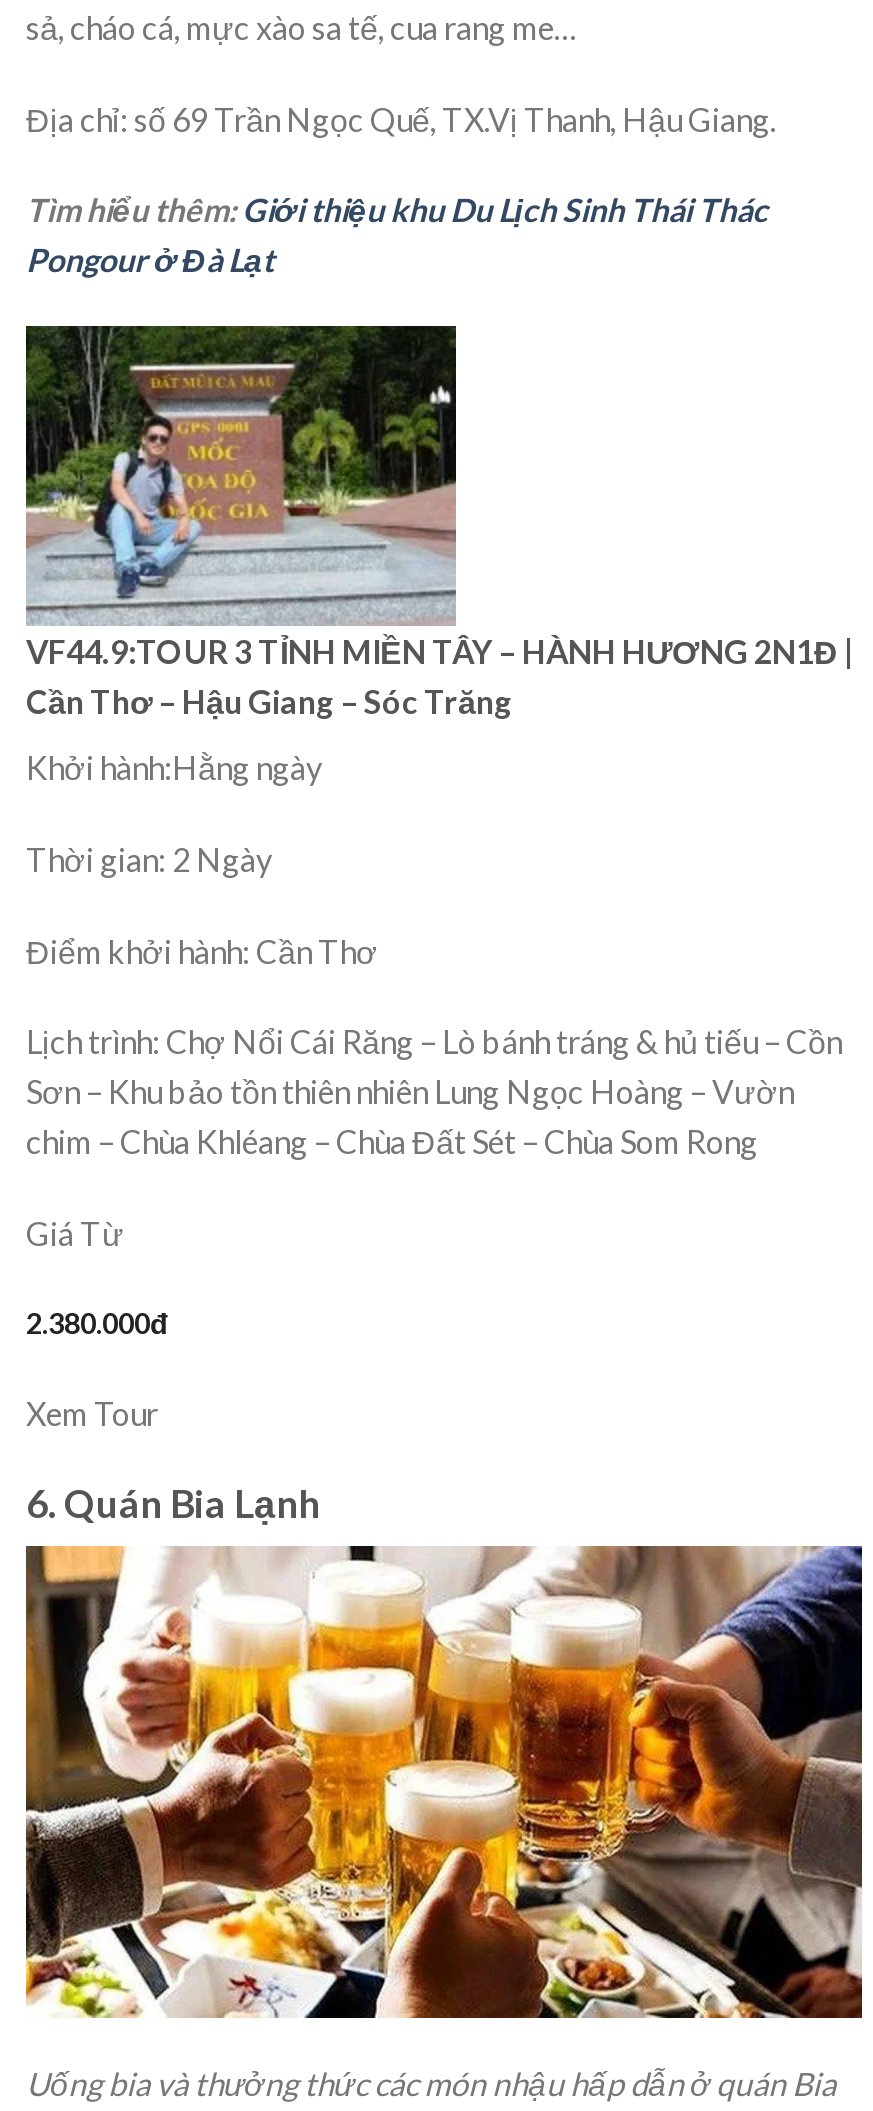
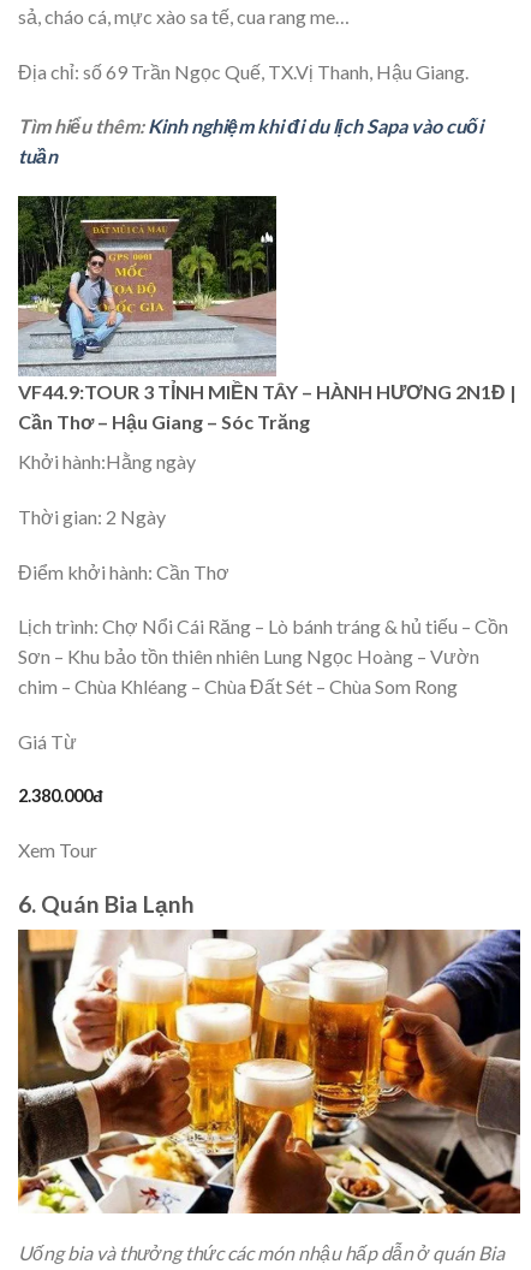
[26,191,768,279] Tìm hiểu thêm: Giới thiệu khu Du Lịch Sinh Thái Thác | Pongour ở Đà Lạt -> [18,115,483,168] Tìm hiểu thêm: Kinh nghiệm khi đi du lịch Sapa vào cuối | tuần

